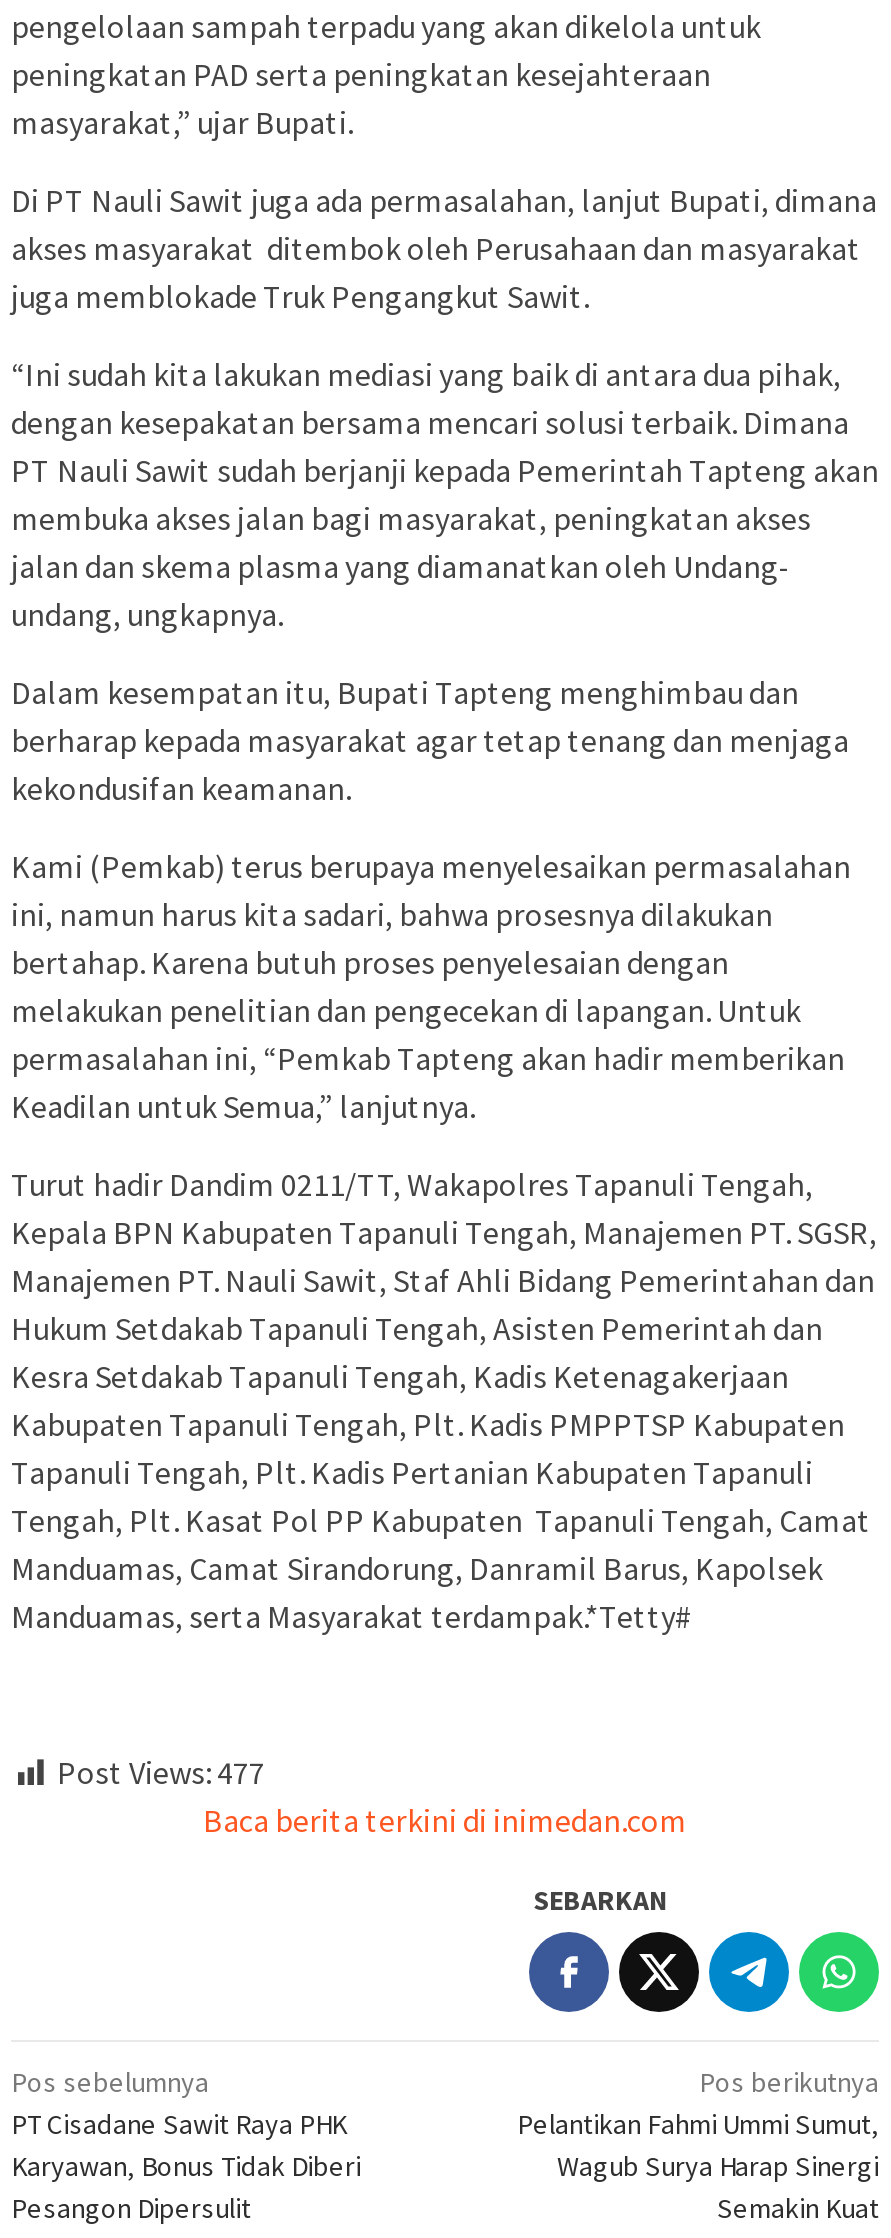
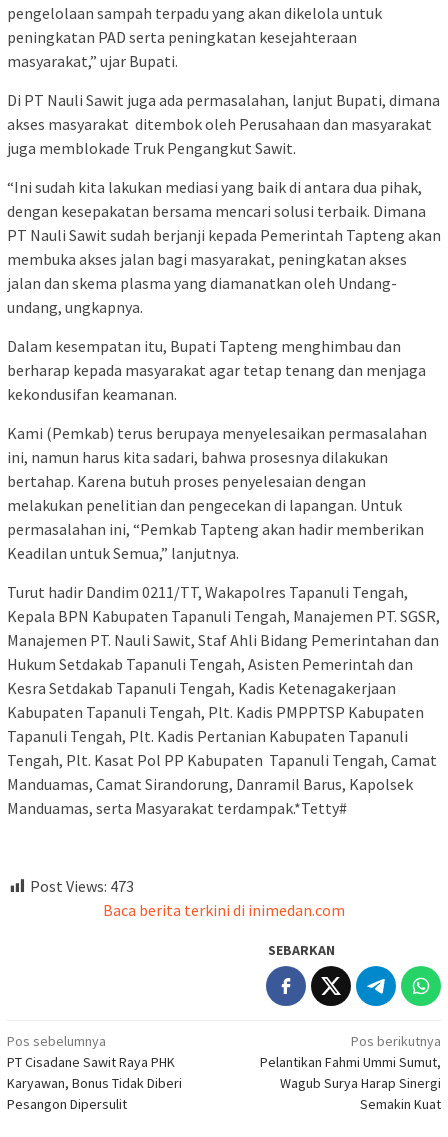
[57,1751,265,1791] Post Views: 477 -> [30,876,134,896] Post Views: 473

